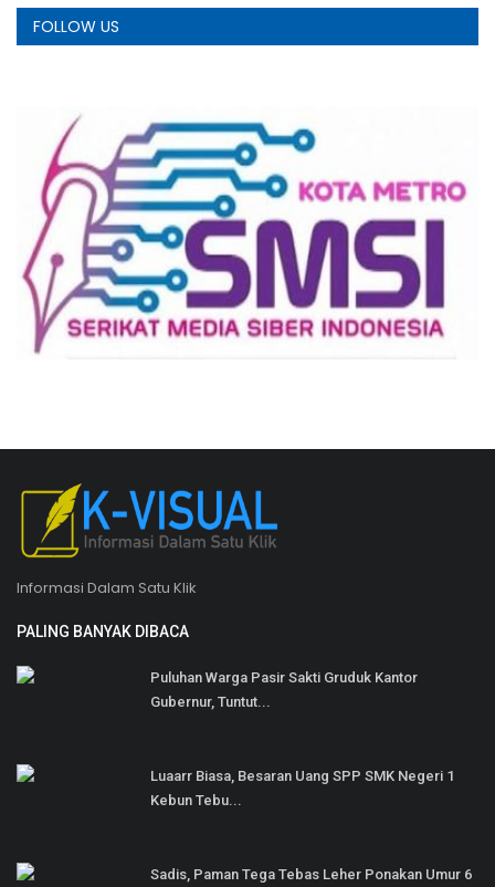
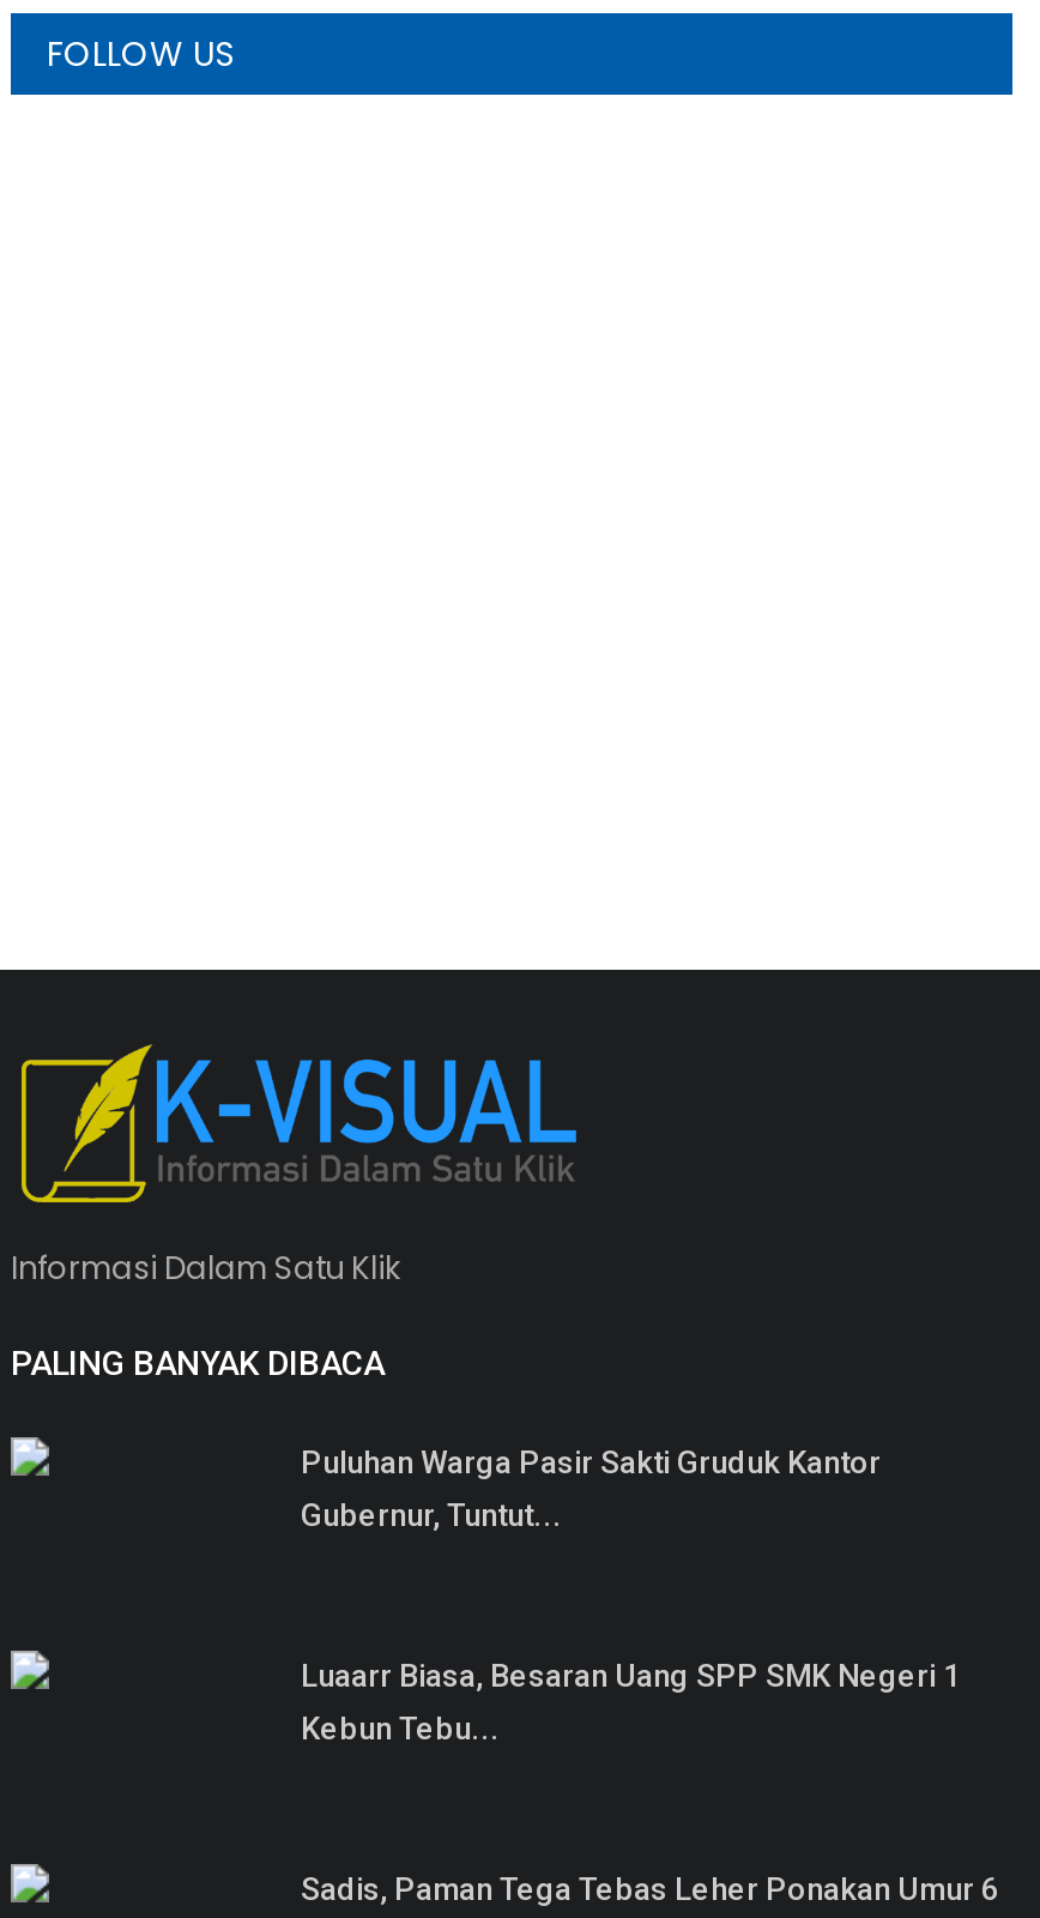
[21,116,467,355] [image] -> none

